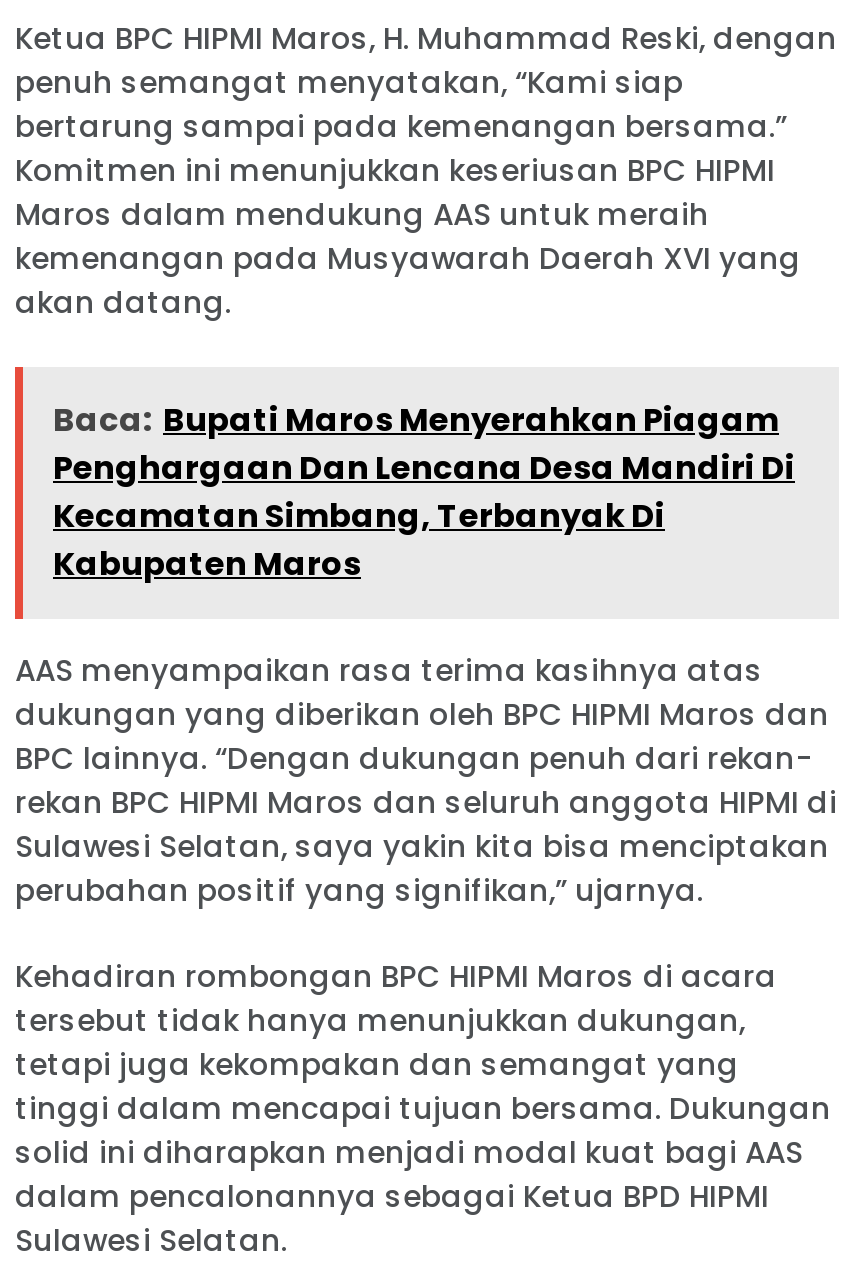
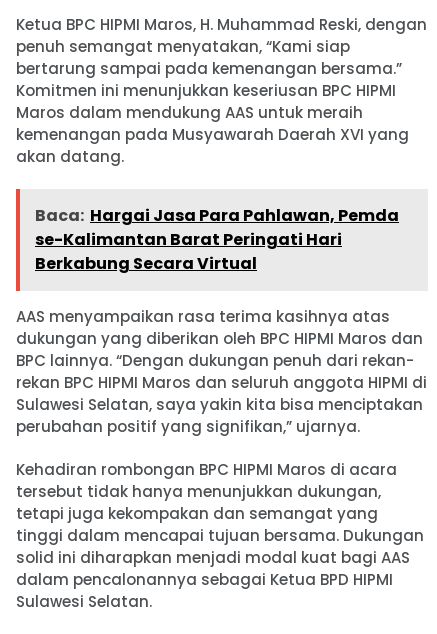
[53,397,795,587] Baca: Bupati Maros Menyerahkan Piagam | Penghargaan Dan Lencana Desa Mandiri Di | Kecamatan Simbang, Terbanyak Di | Kabupaten Maros -> [35,204,399,275] Baca: Hargai Jasa Para Pahlawan, Pemda | se-Kalimantan Barat Peringati Hari | Berkabung Secara Virtual

